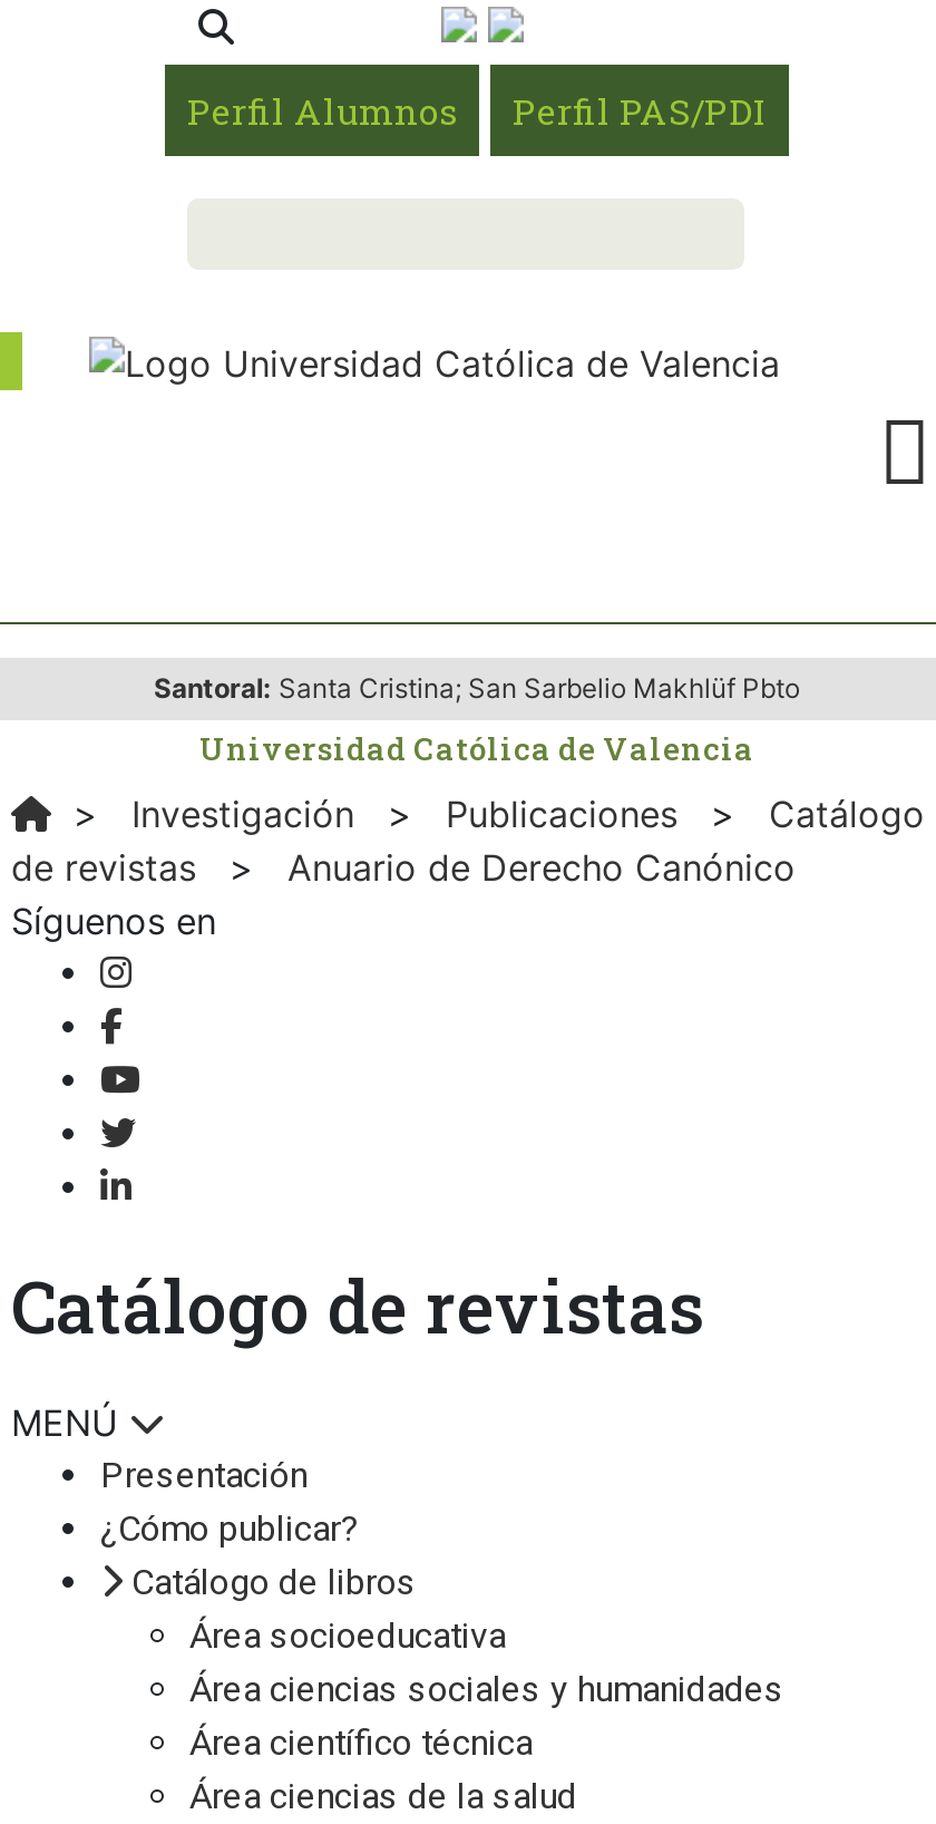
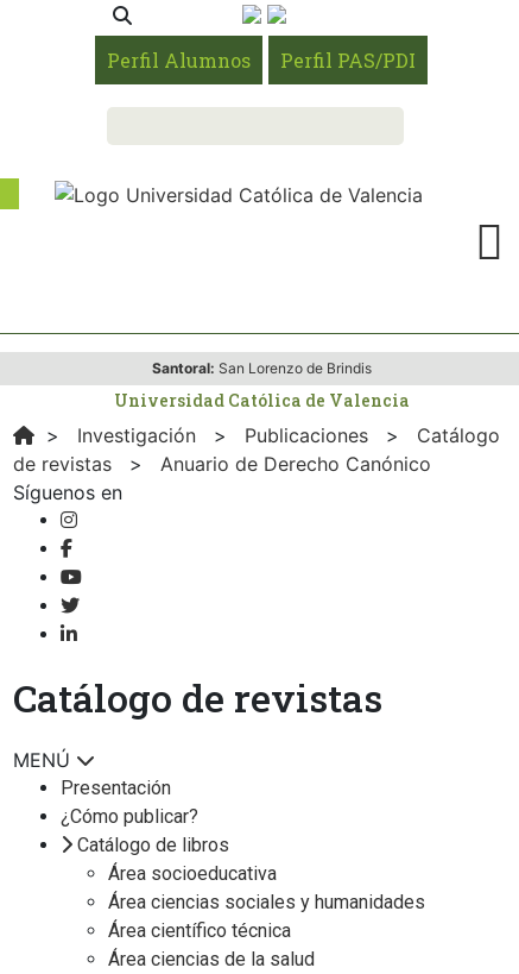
[154,671,800,705] Santoral: Santa Cristina; San Sarbelio Makhlüf Pbto -> [151,359,371,377] Santoral: San Lorenzo de Brindis

